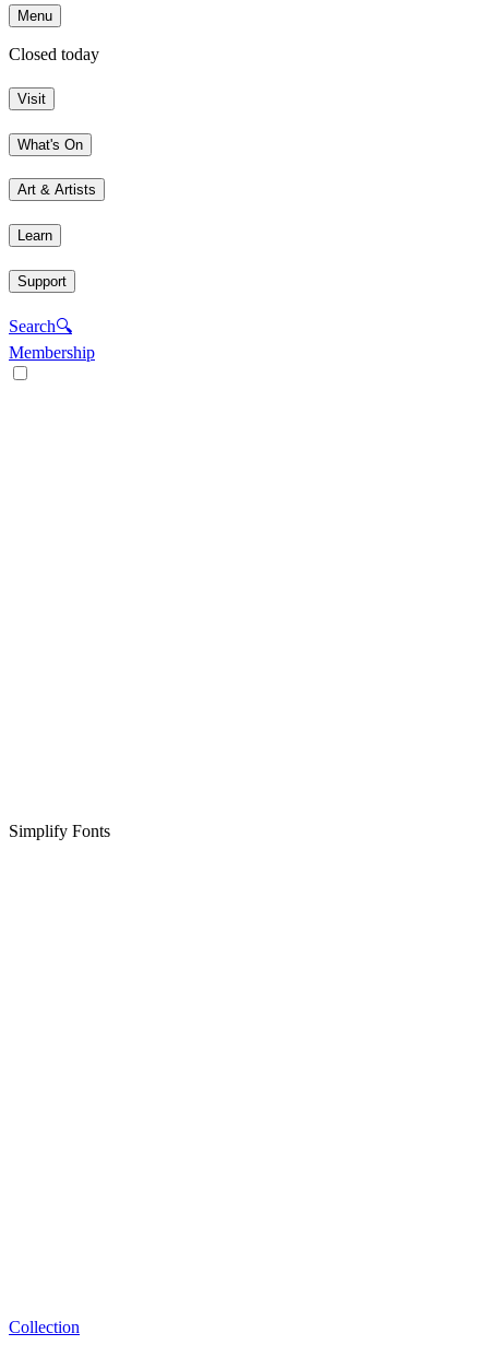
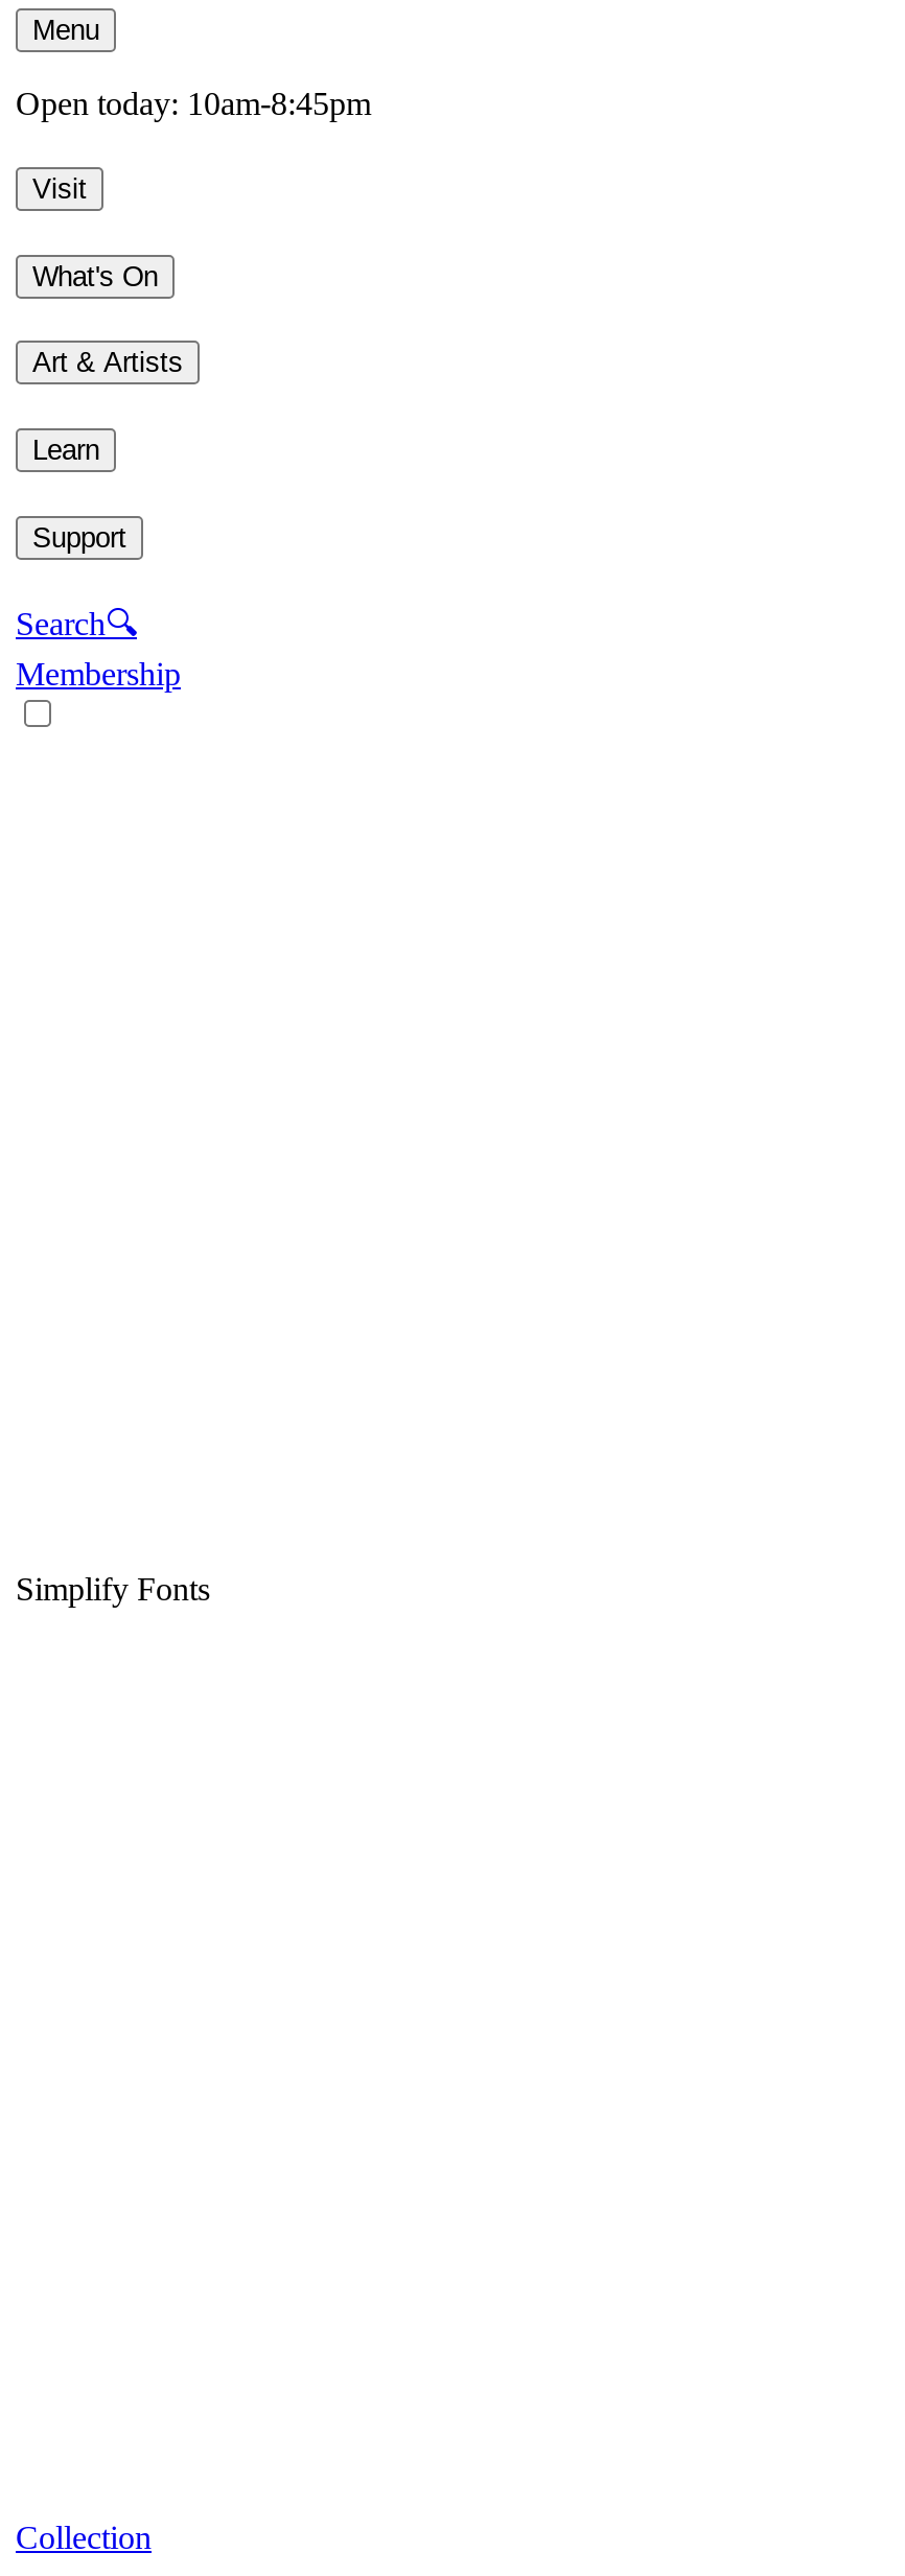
[9,45,99,64] Closed today -> [16,86,371,122] Open today: 10am-8:45pm

